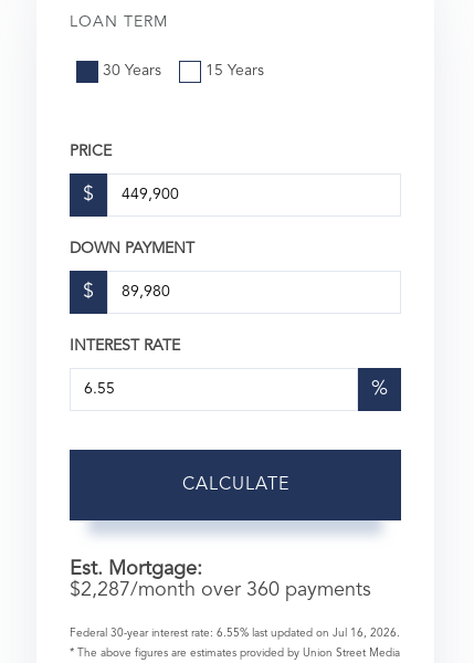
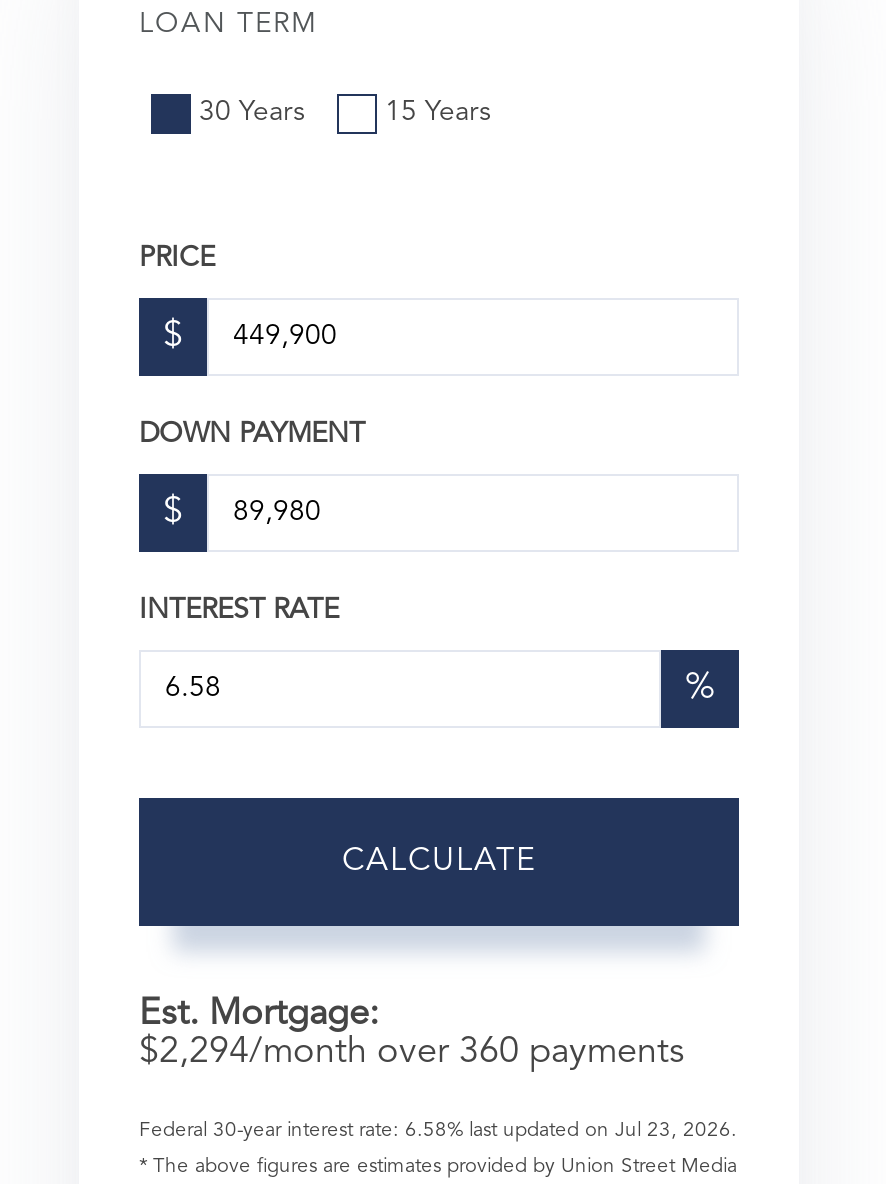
[70,580,371,600] $2,287/month over 360 payments -> [139,1034,685,1070] $2,294/month over 360 payments
[70,628,400,639] Federal 30-year interest rate: 6.55% last updated on Jul 16, 2026. -> [139,1120,737,1140] Federal 30-year interest rate: 6.58% last updated on Jul 23, 2026.

